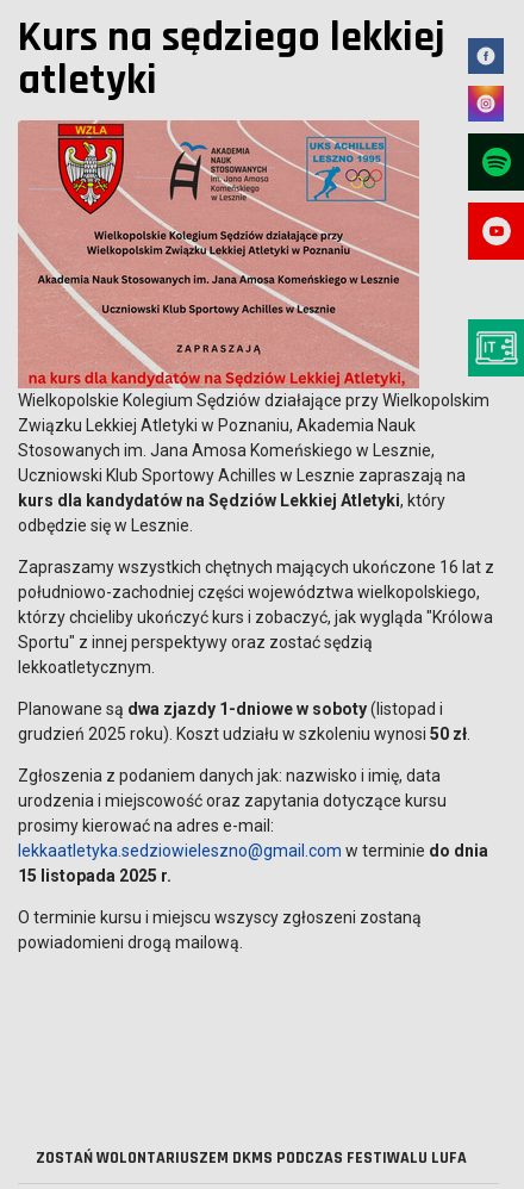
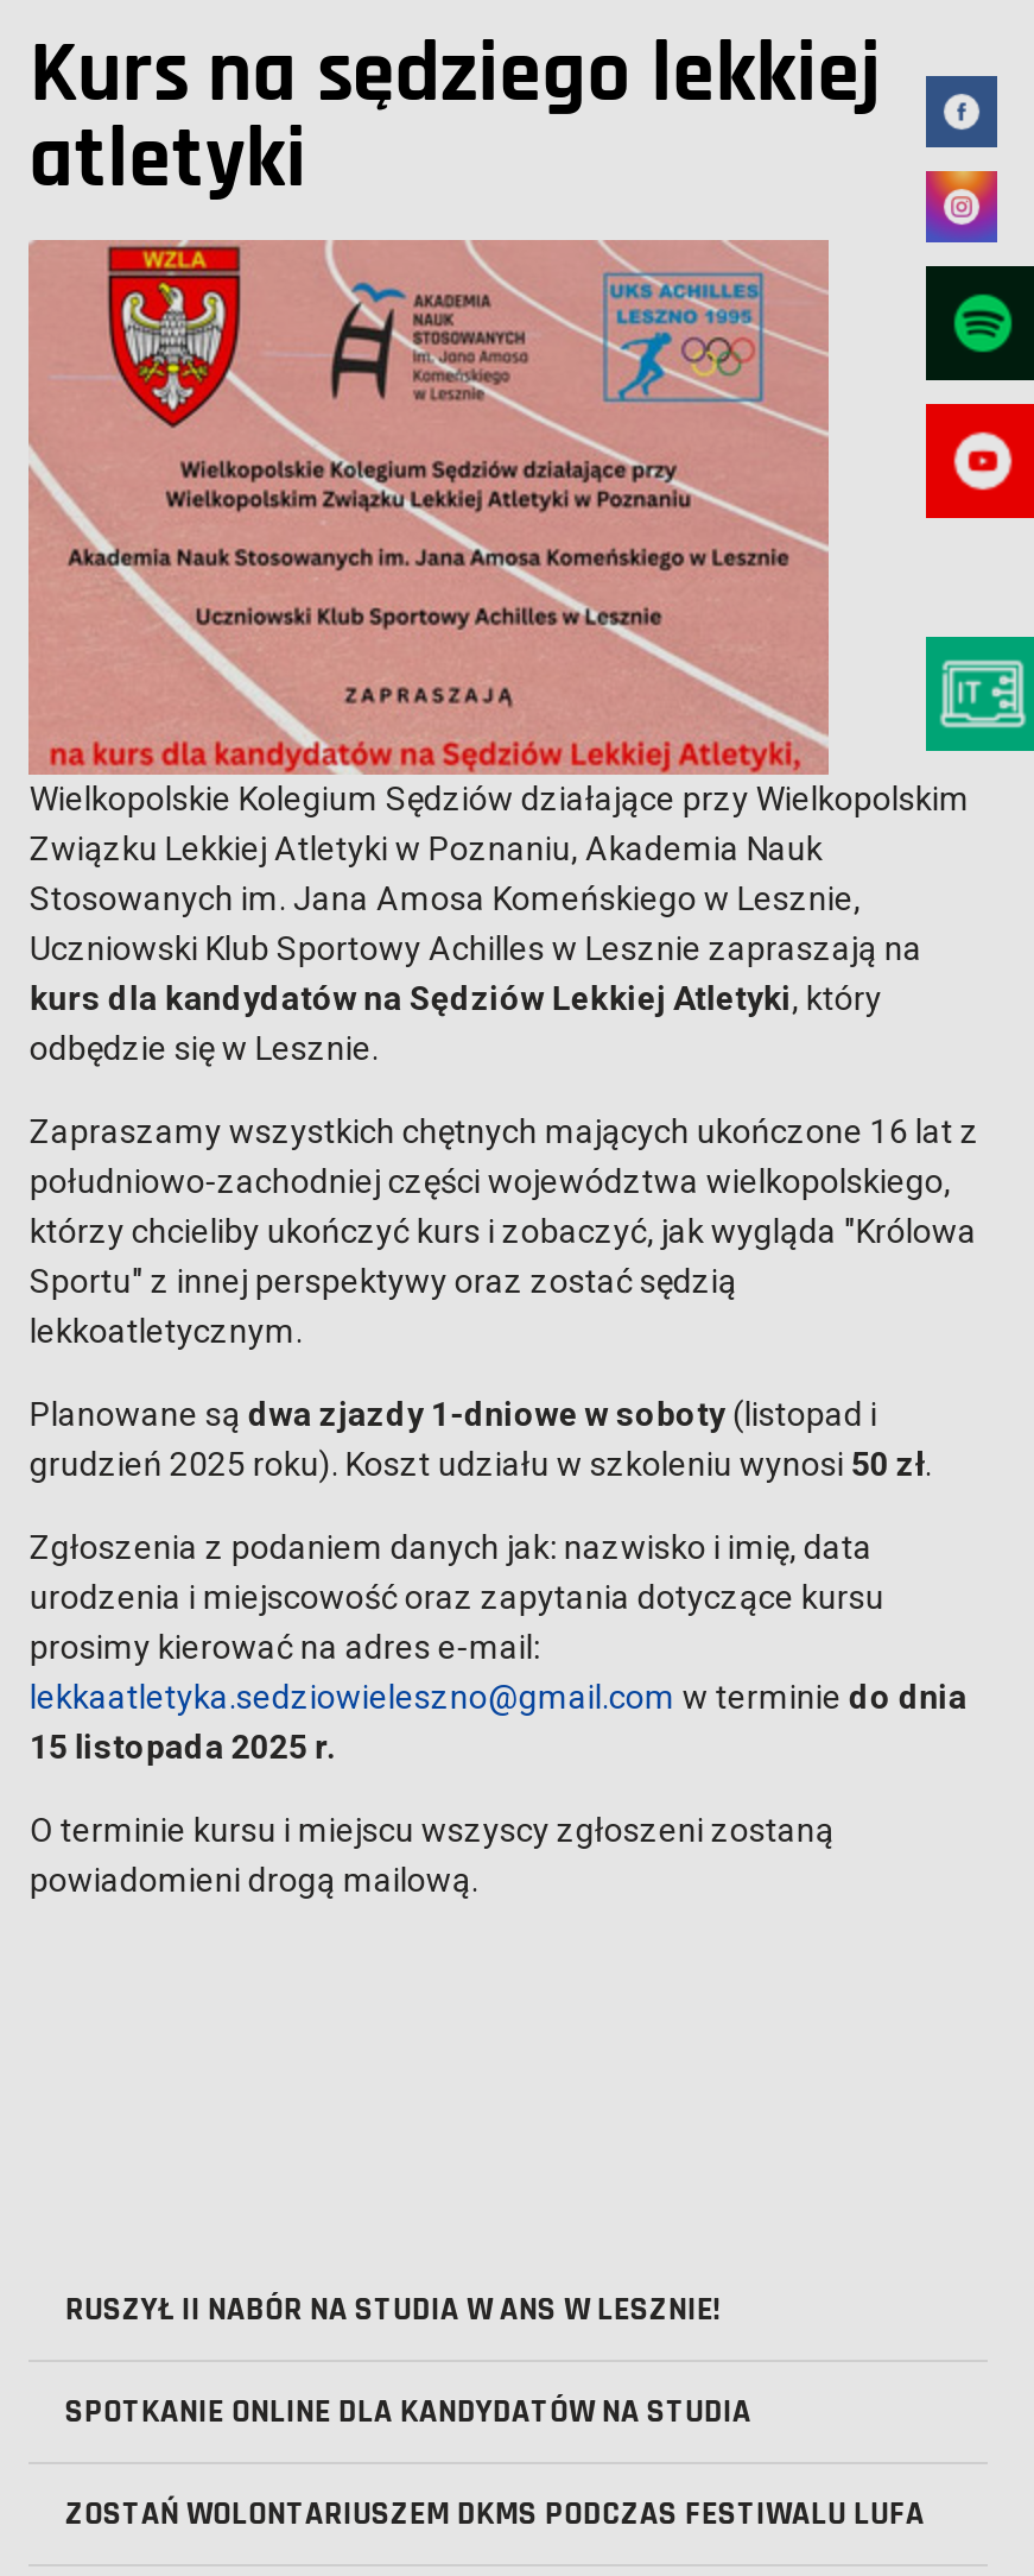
none -> [65,2288,751,2433] RUSZYŁ II NABÓR NA STUDIA W ANS W LESZNIE! | SPOTKANIE ONLINE DLA KANDYDATÓW NA STUDIA

